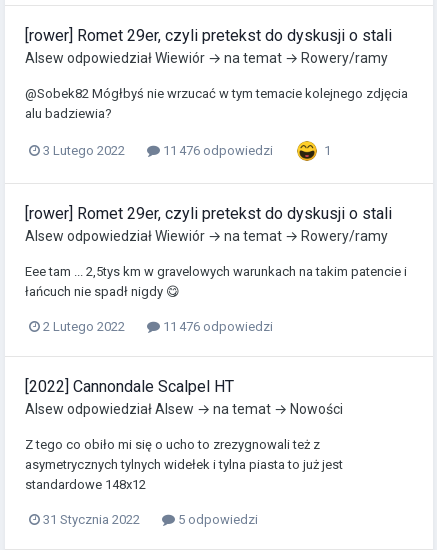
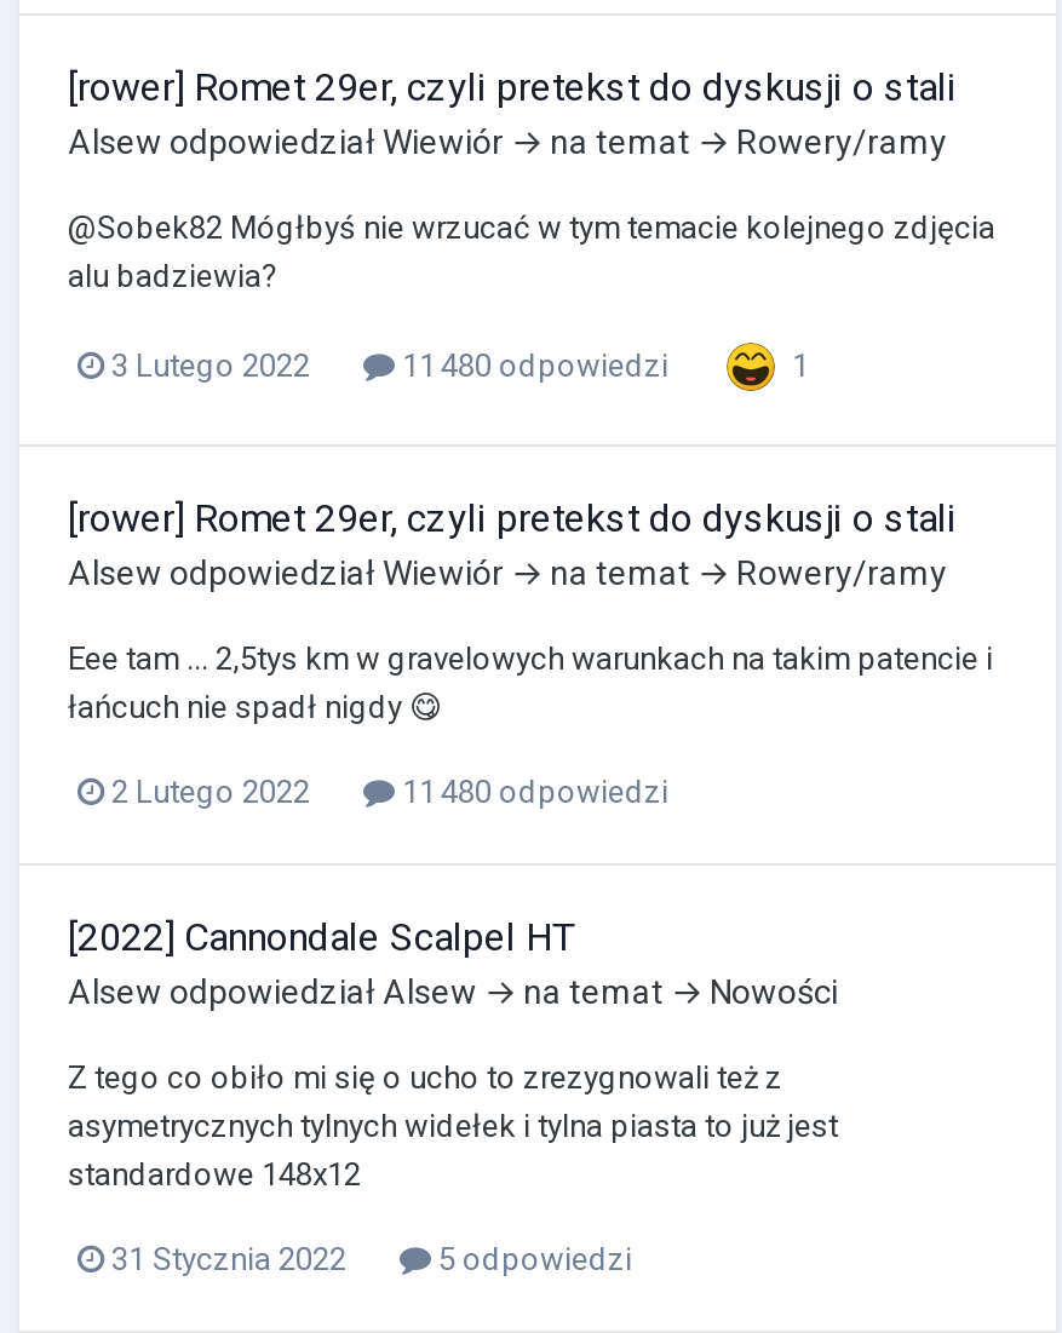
[160,143,273,158] 11 476 odpowiedzi -> [395,349,668,385] 11 480 odpowiedzi
[160,319,273,334] 11 476 odpowiedzi -> [395,774,668,810] 11 480 odpowiedzi

